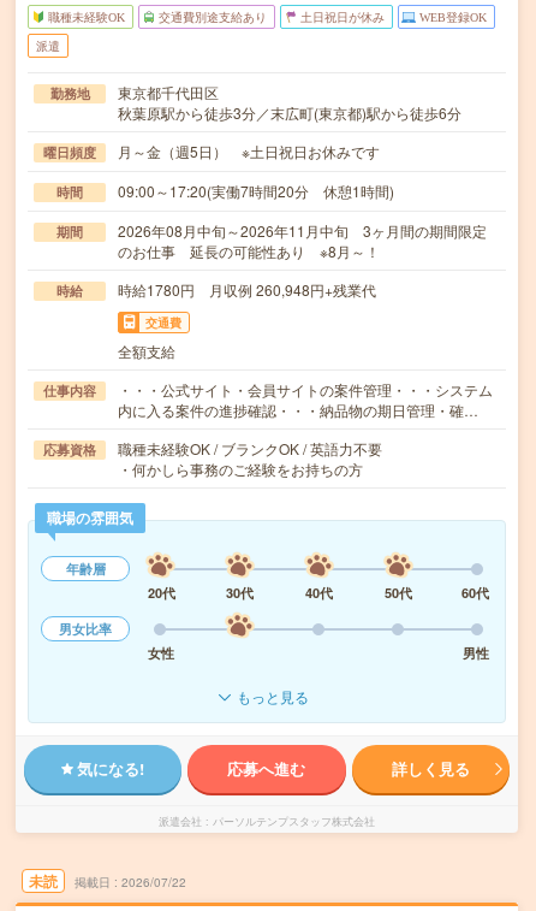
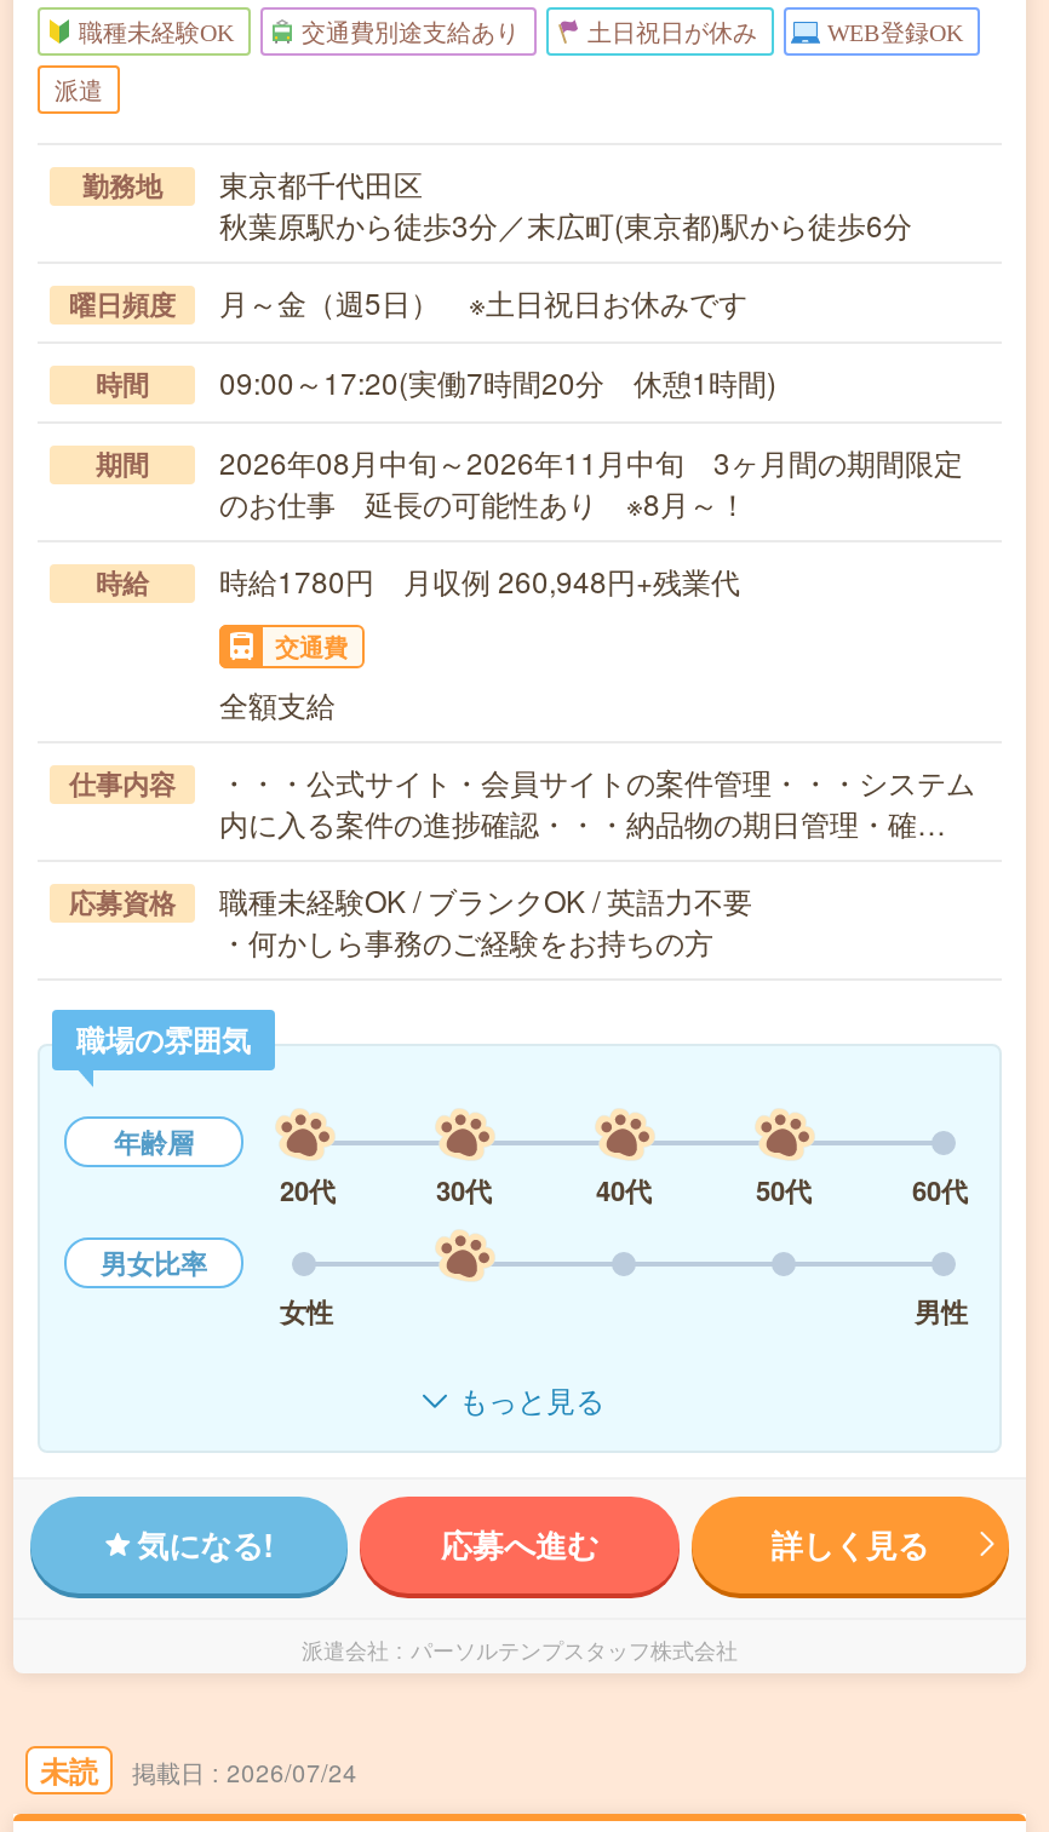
[121,874,186,891] 2026/07/22 -> [227,1756,357,1790] 2026/07/24

